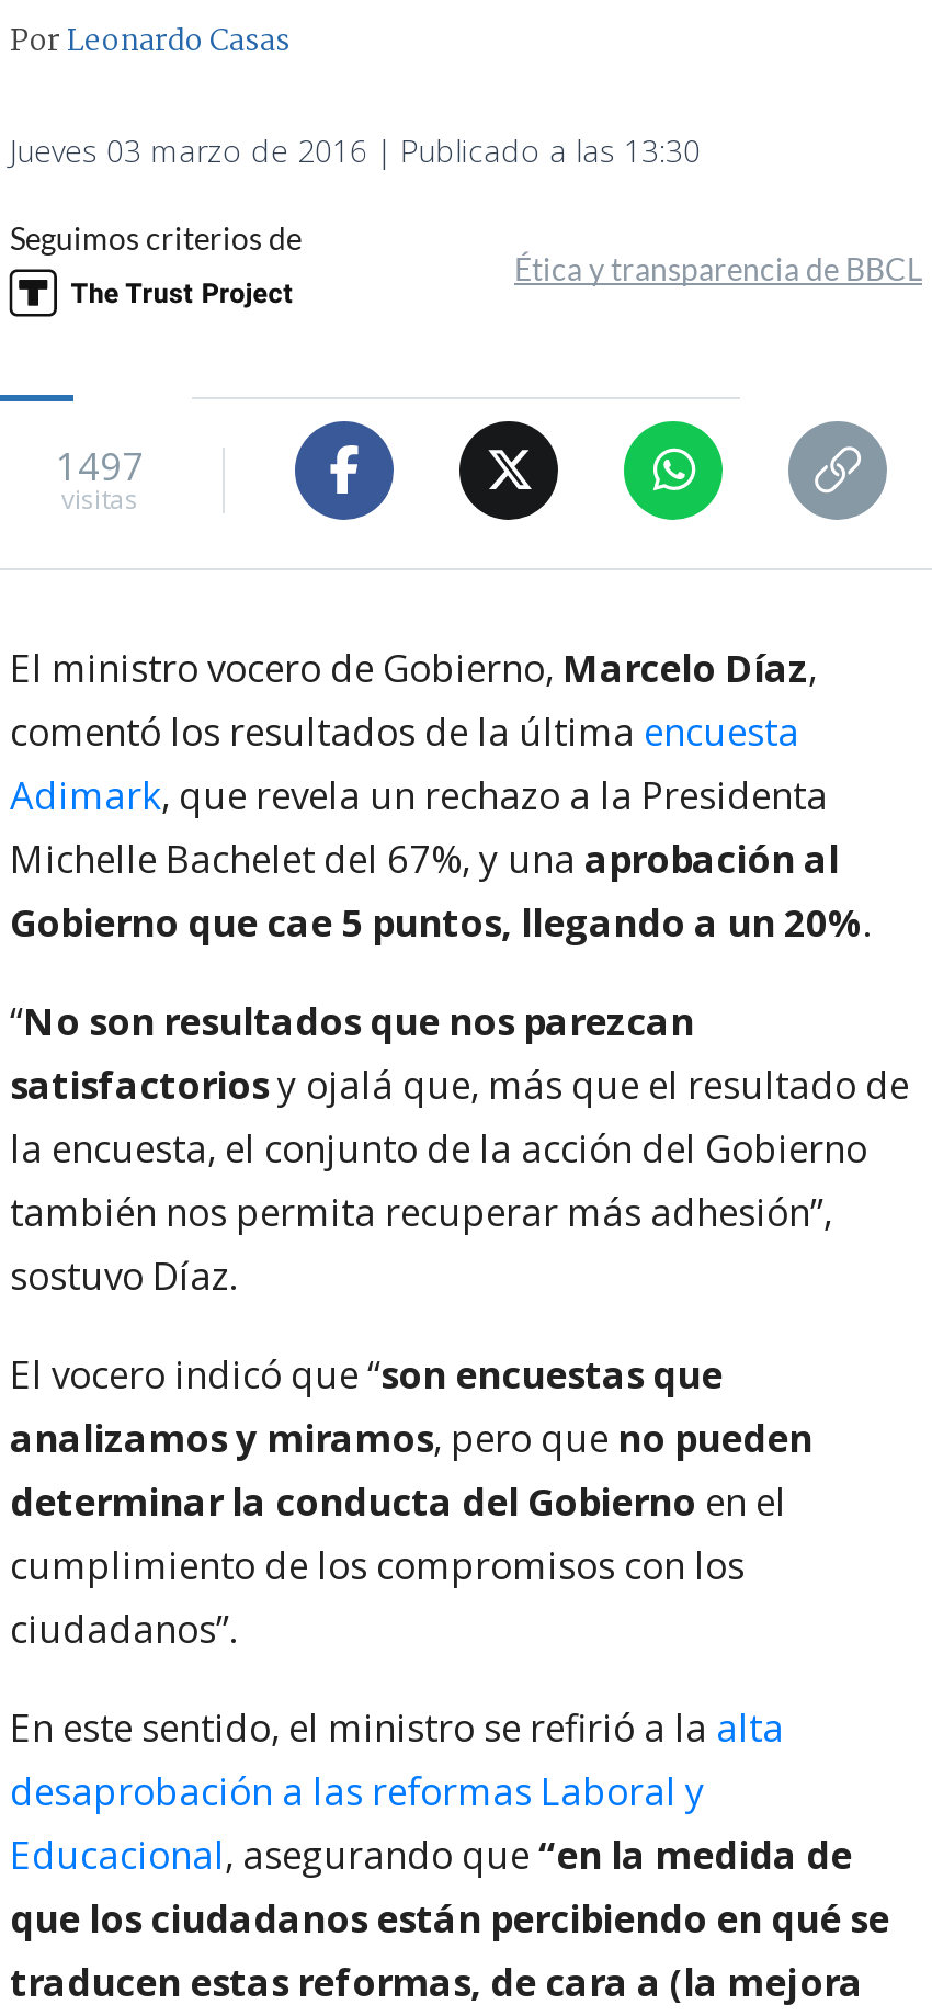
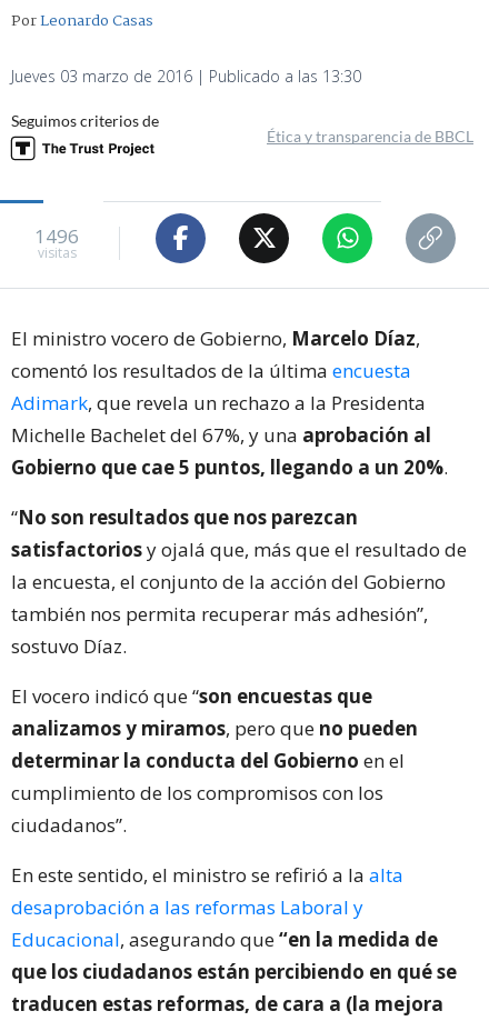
[56,442,144,492] 1497 -> [34,224,79,249] 1496

